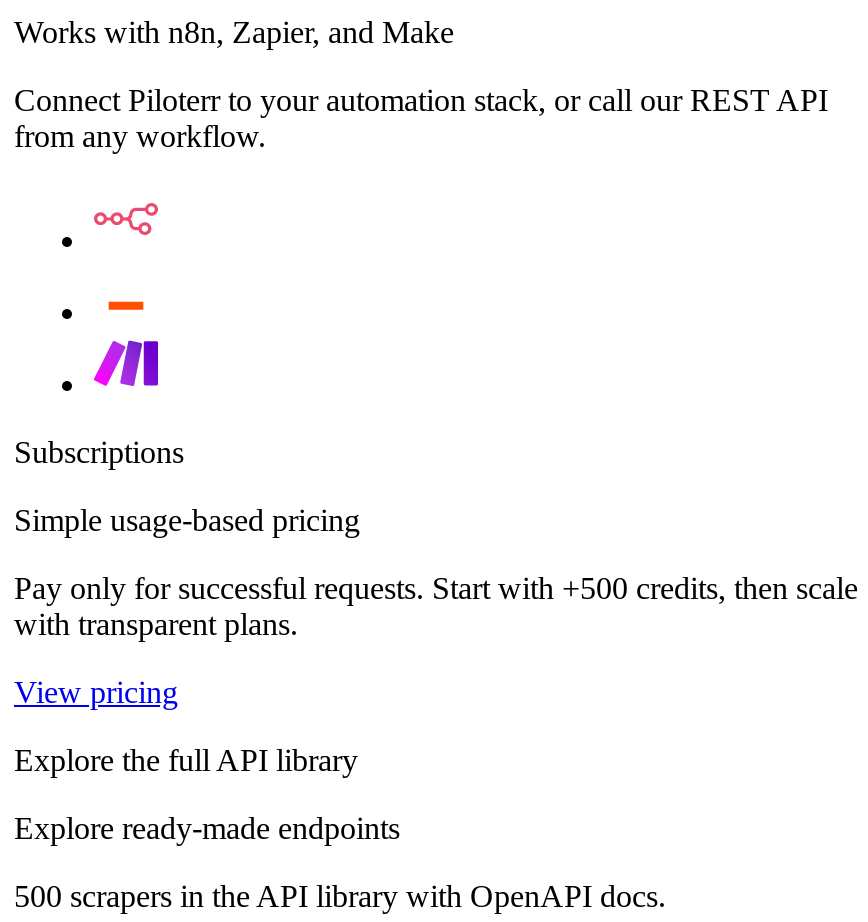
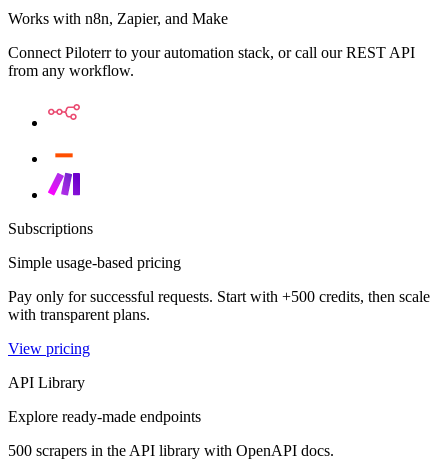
[14,743,358,777] Explore the full API library -> [8,374,85,391] API Library

